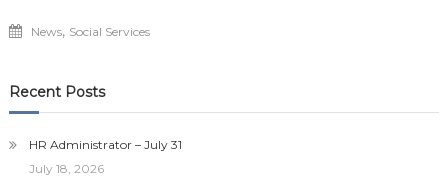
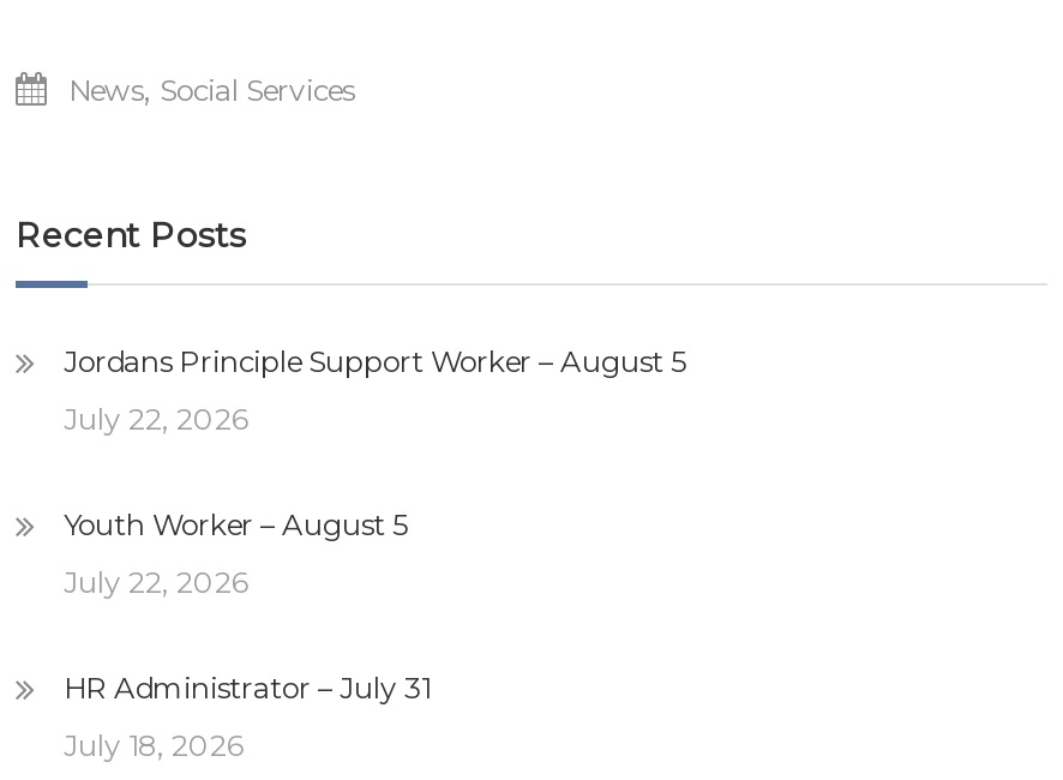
none -> [64,342,685,598] Jordans Principle Support Worker – August 5 | July 22, 2026 | Youth Worker – August 5 | July 22, 2026

